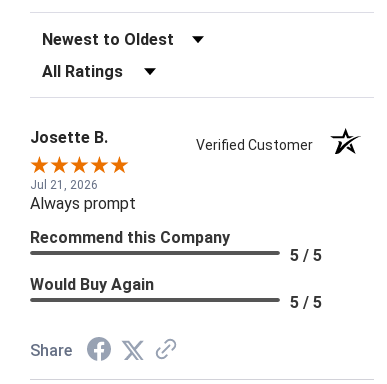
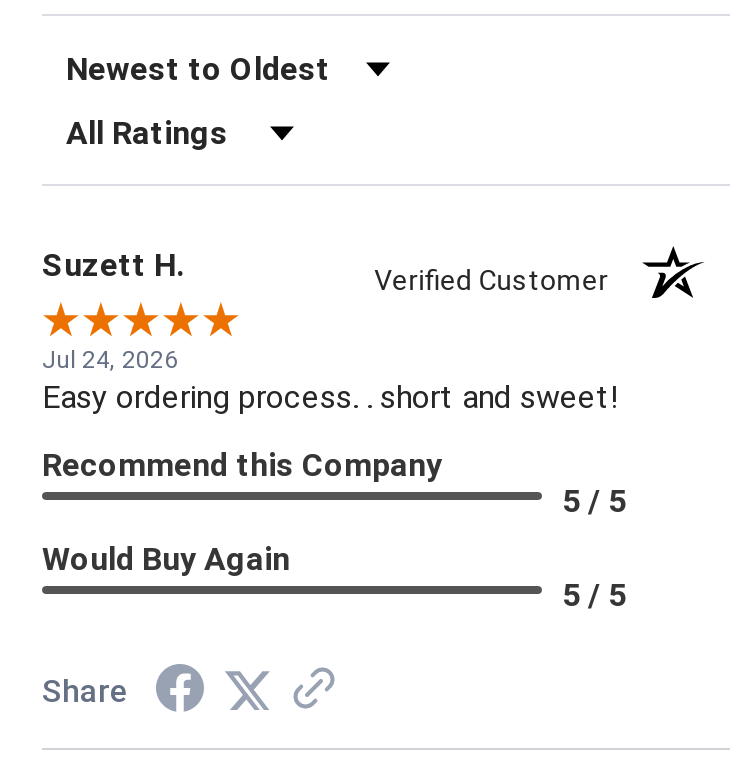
[30,128,108,147] Josette B. -> [42,246,184,284] Suzett H.
[30,178,136,213] Jul 21, 2026 | Always prompt -> [42,346,620,416] Jul 24, 2026 | Easy ordering process. . short and sweet!

